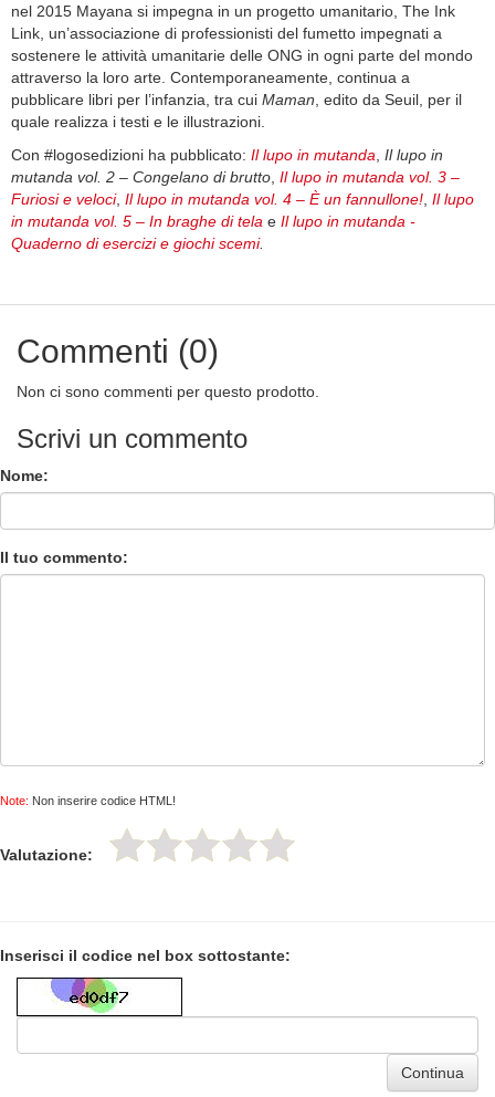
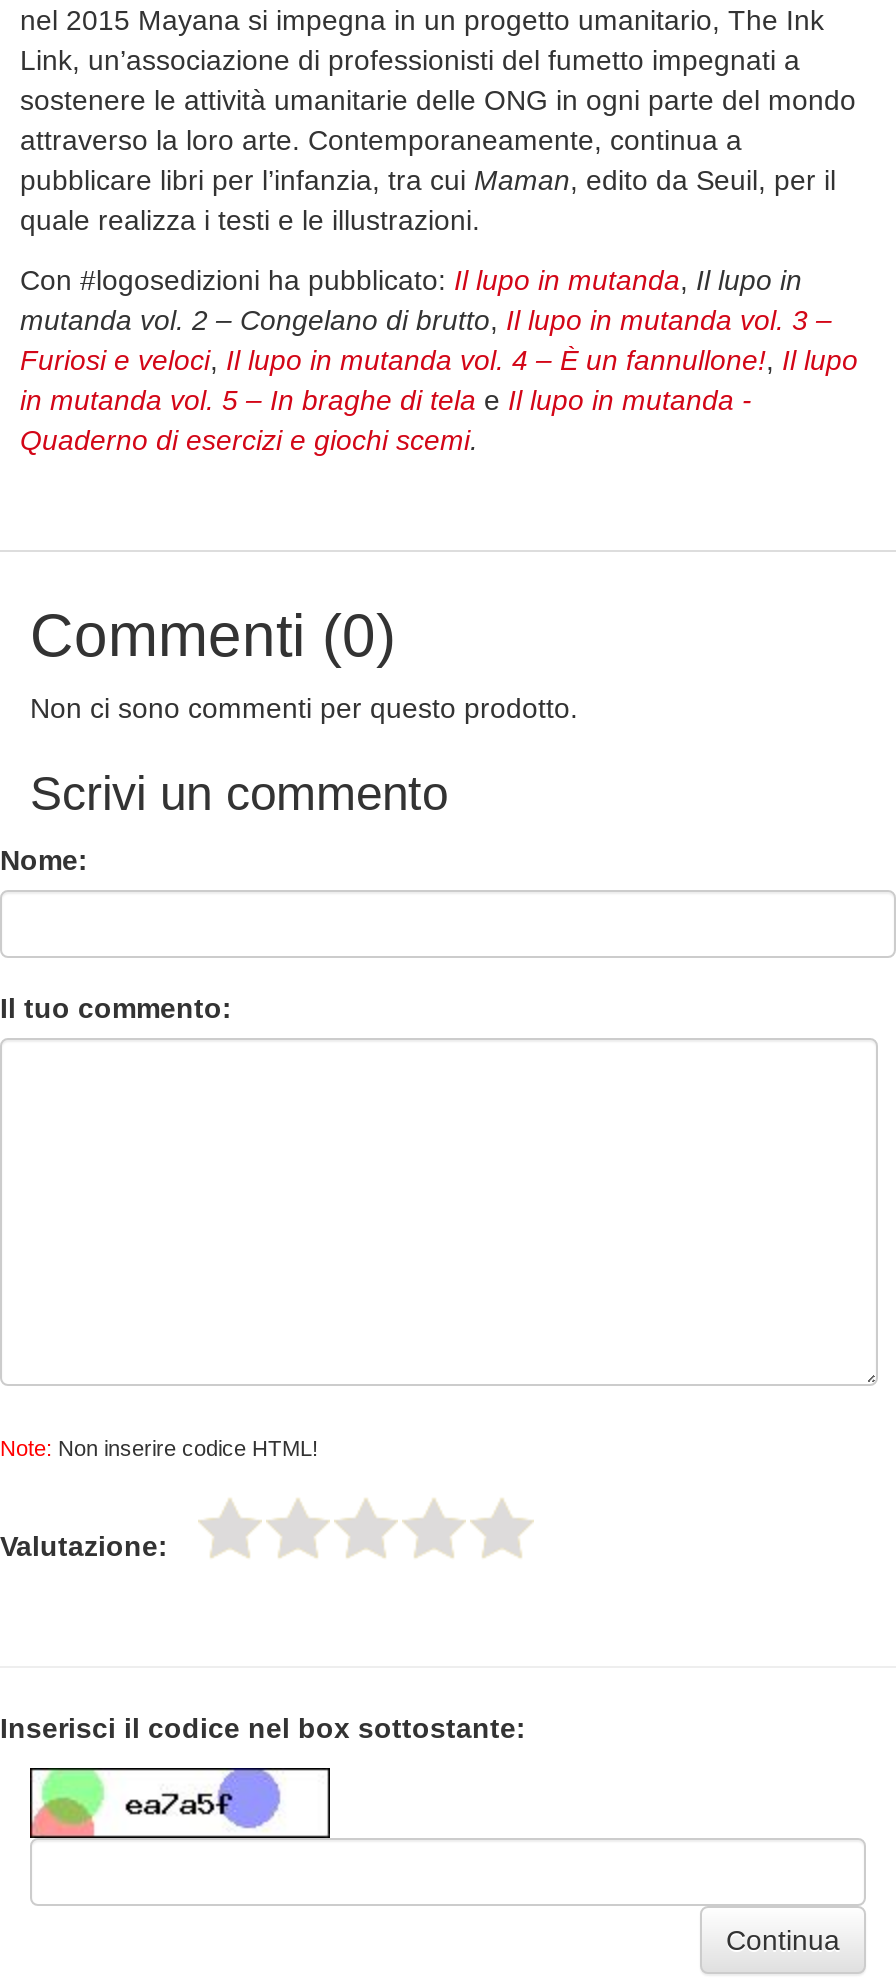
[15,976,155,1016] [image] -> [28,1766,282,1838] [image]

